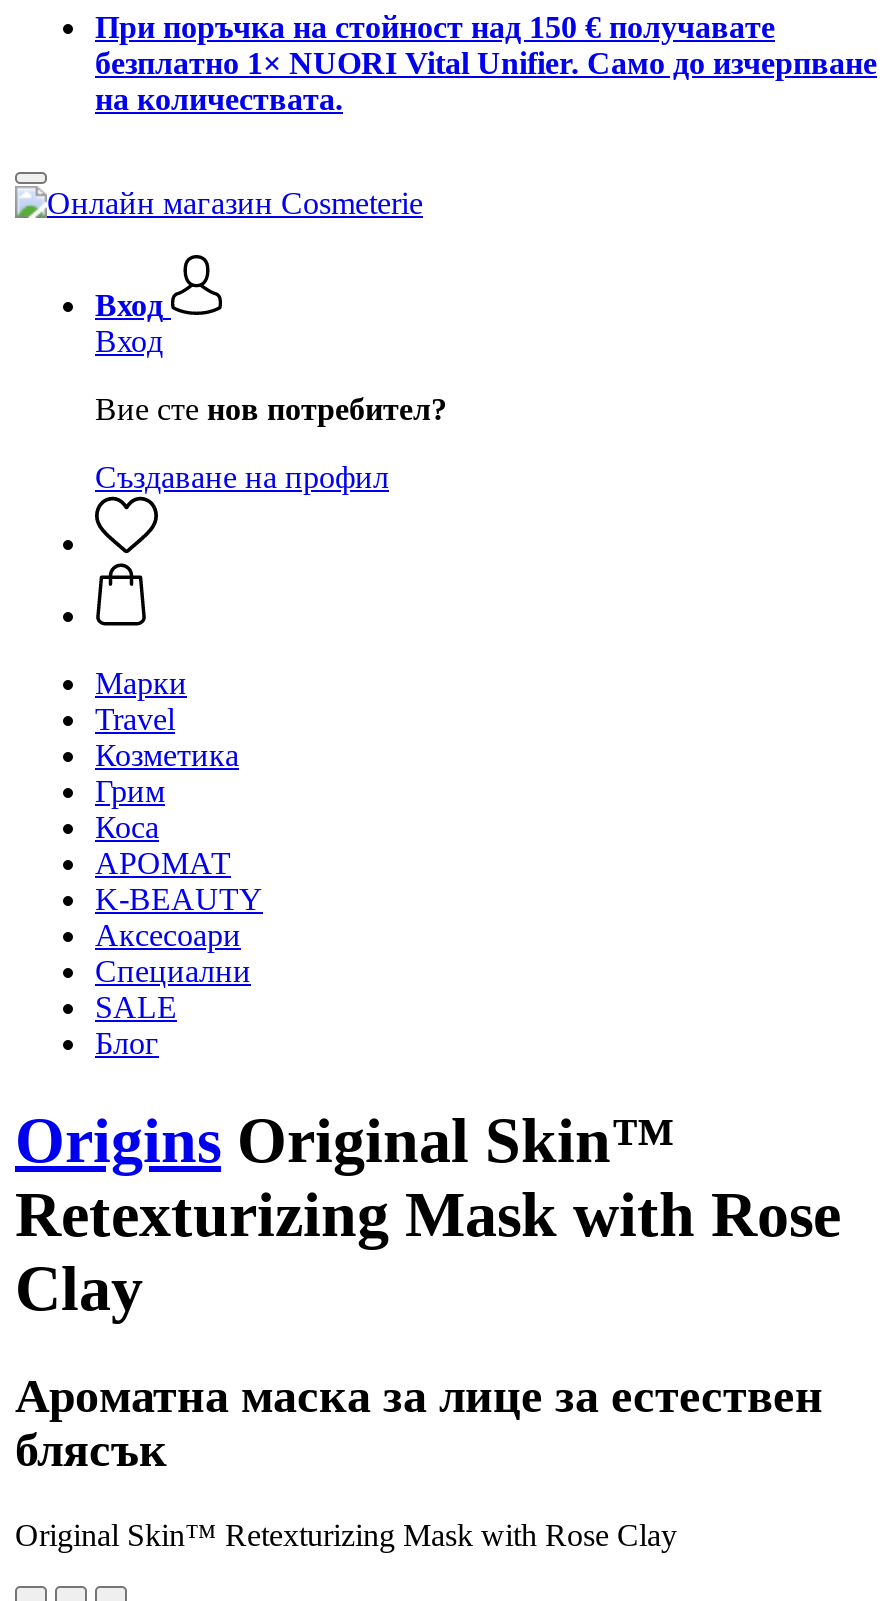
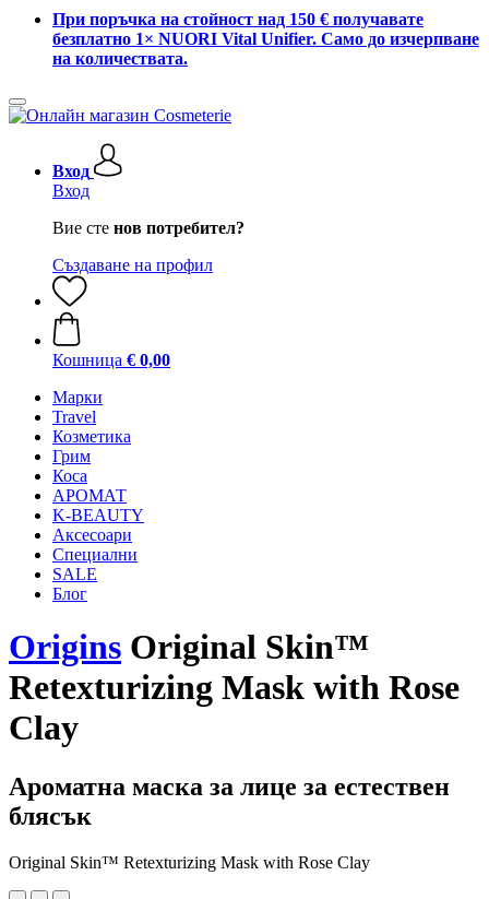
none -> [52,351,170,369] Кошница € 0,00

